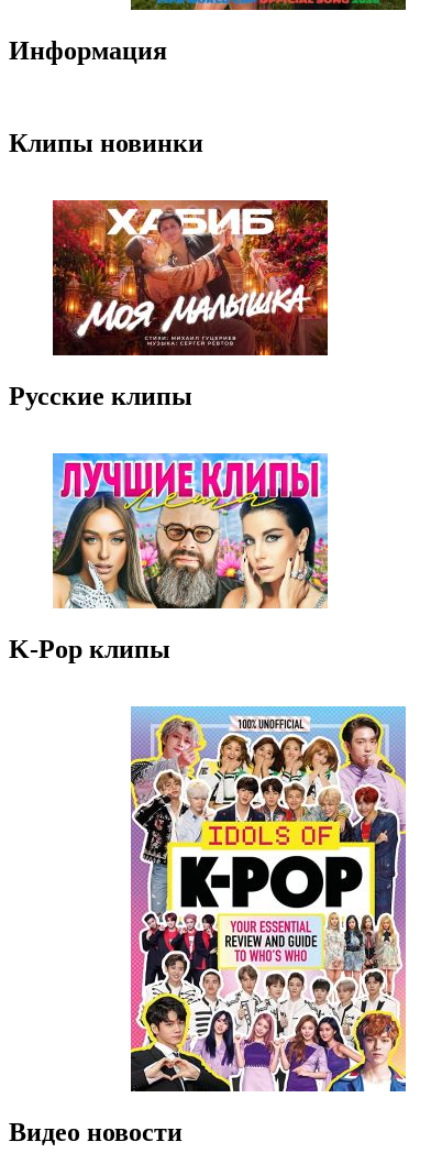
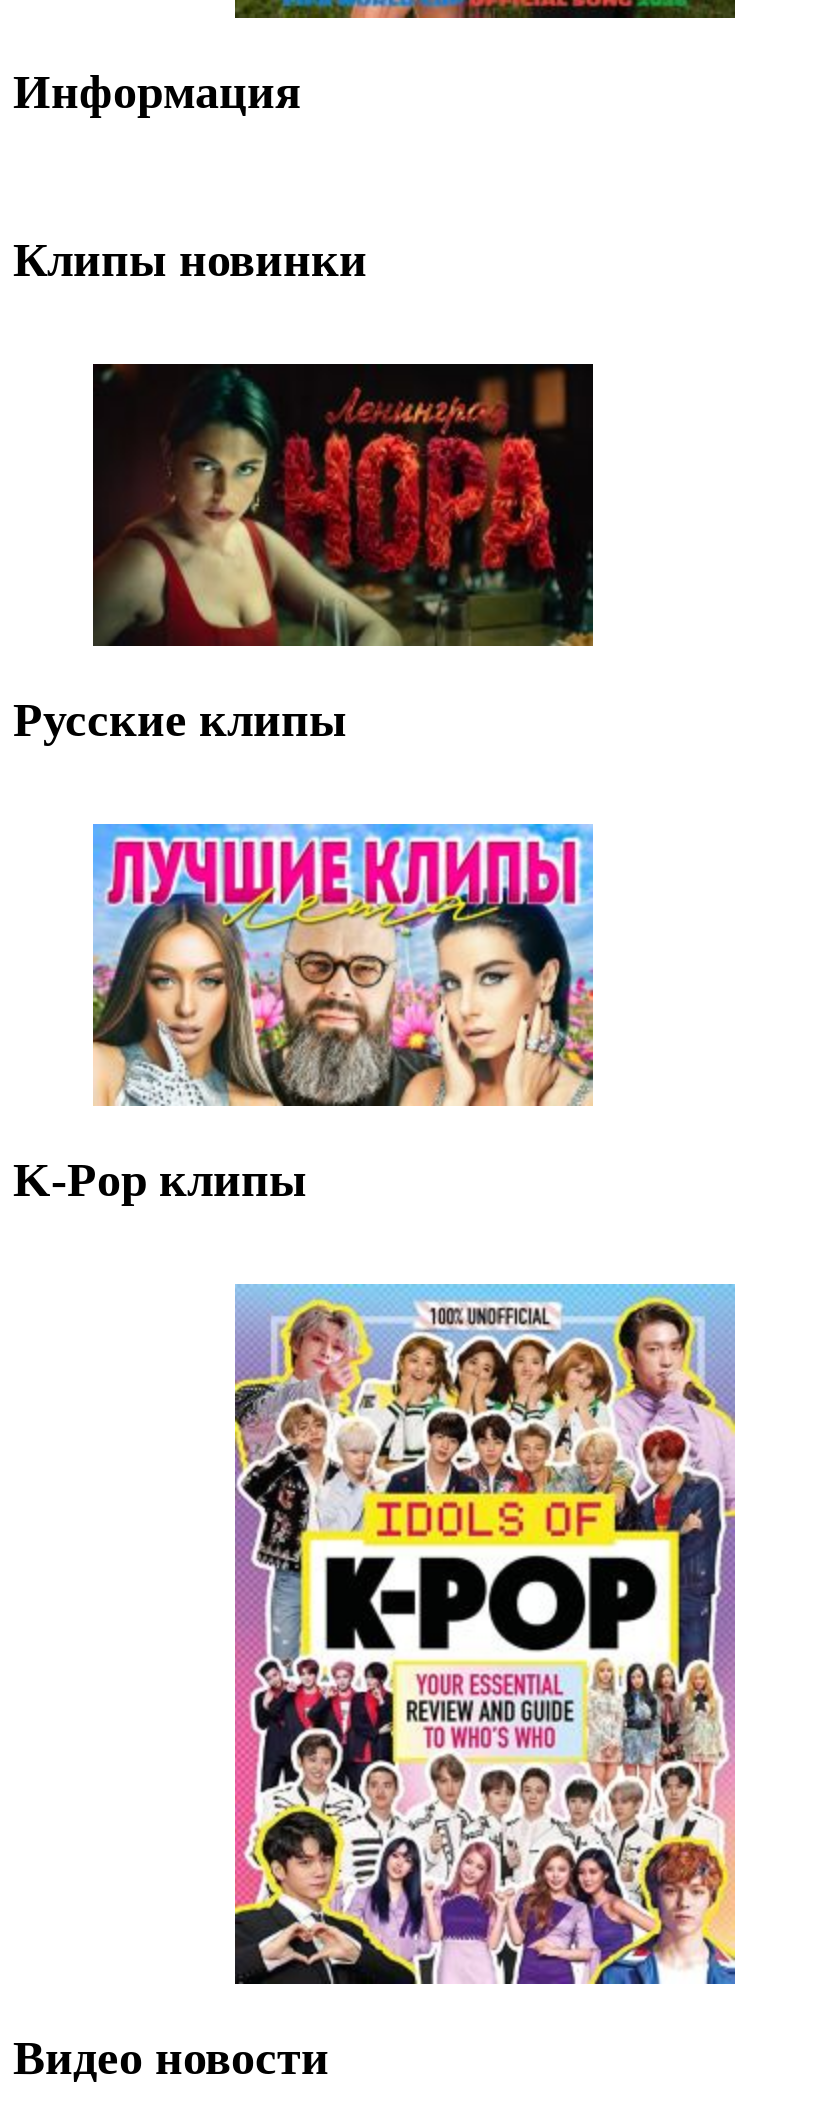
[52,199,329,356] [image] -> [91,362,595,648] [image]

